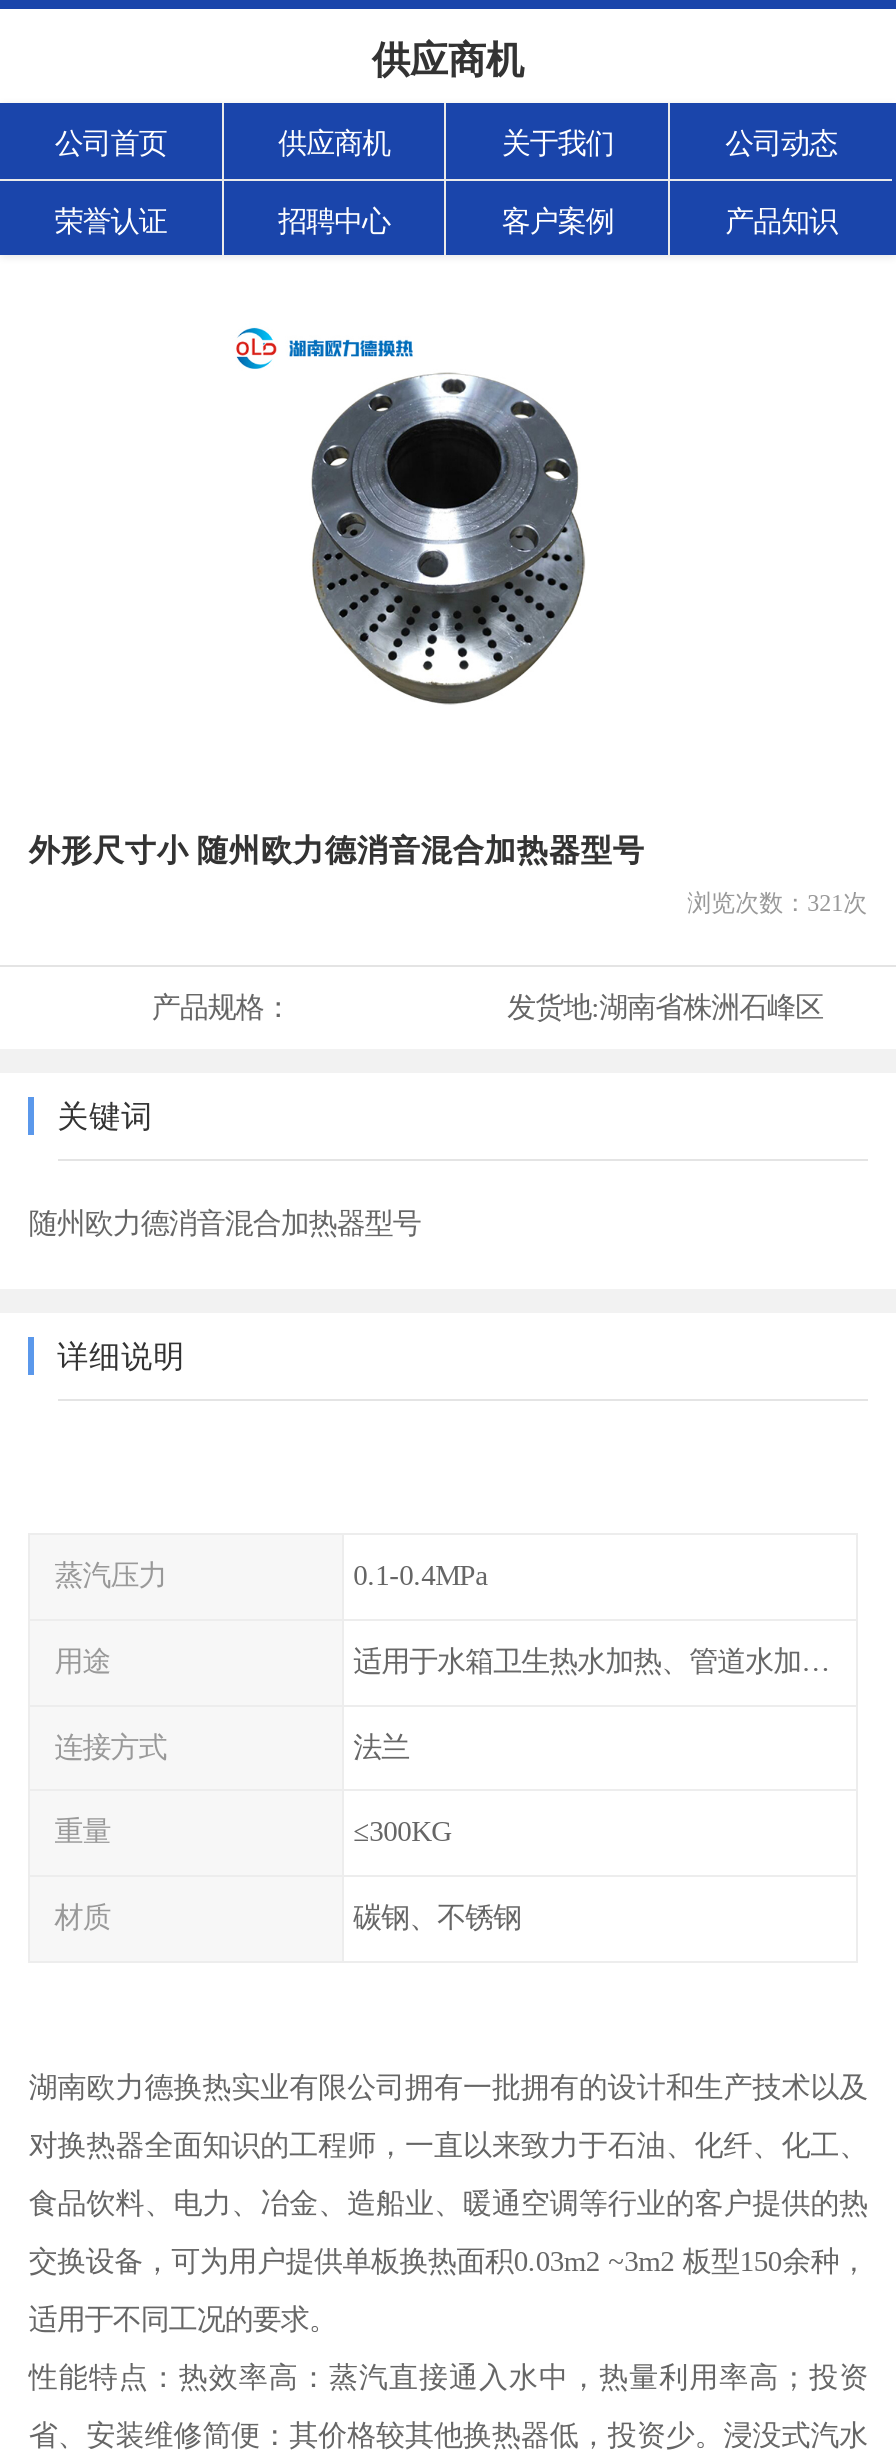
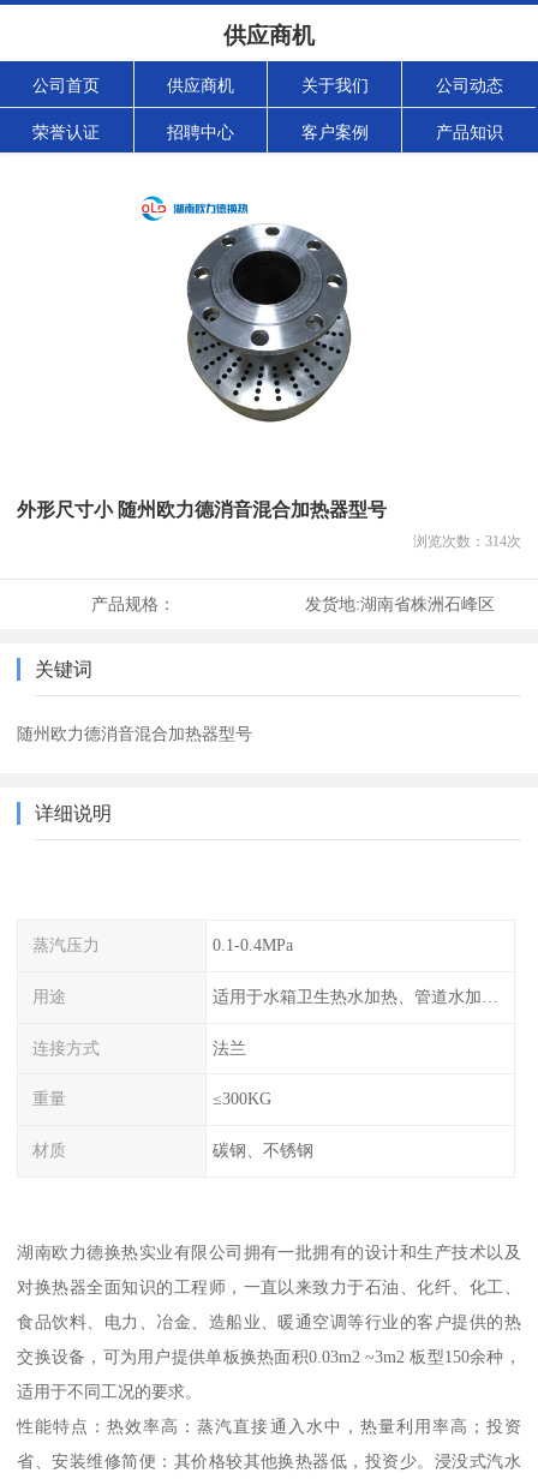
[687,889,867,917] 浏览次数：321次 -> [413,533,521,550] 浏览次数：314次

